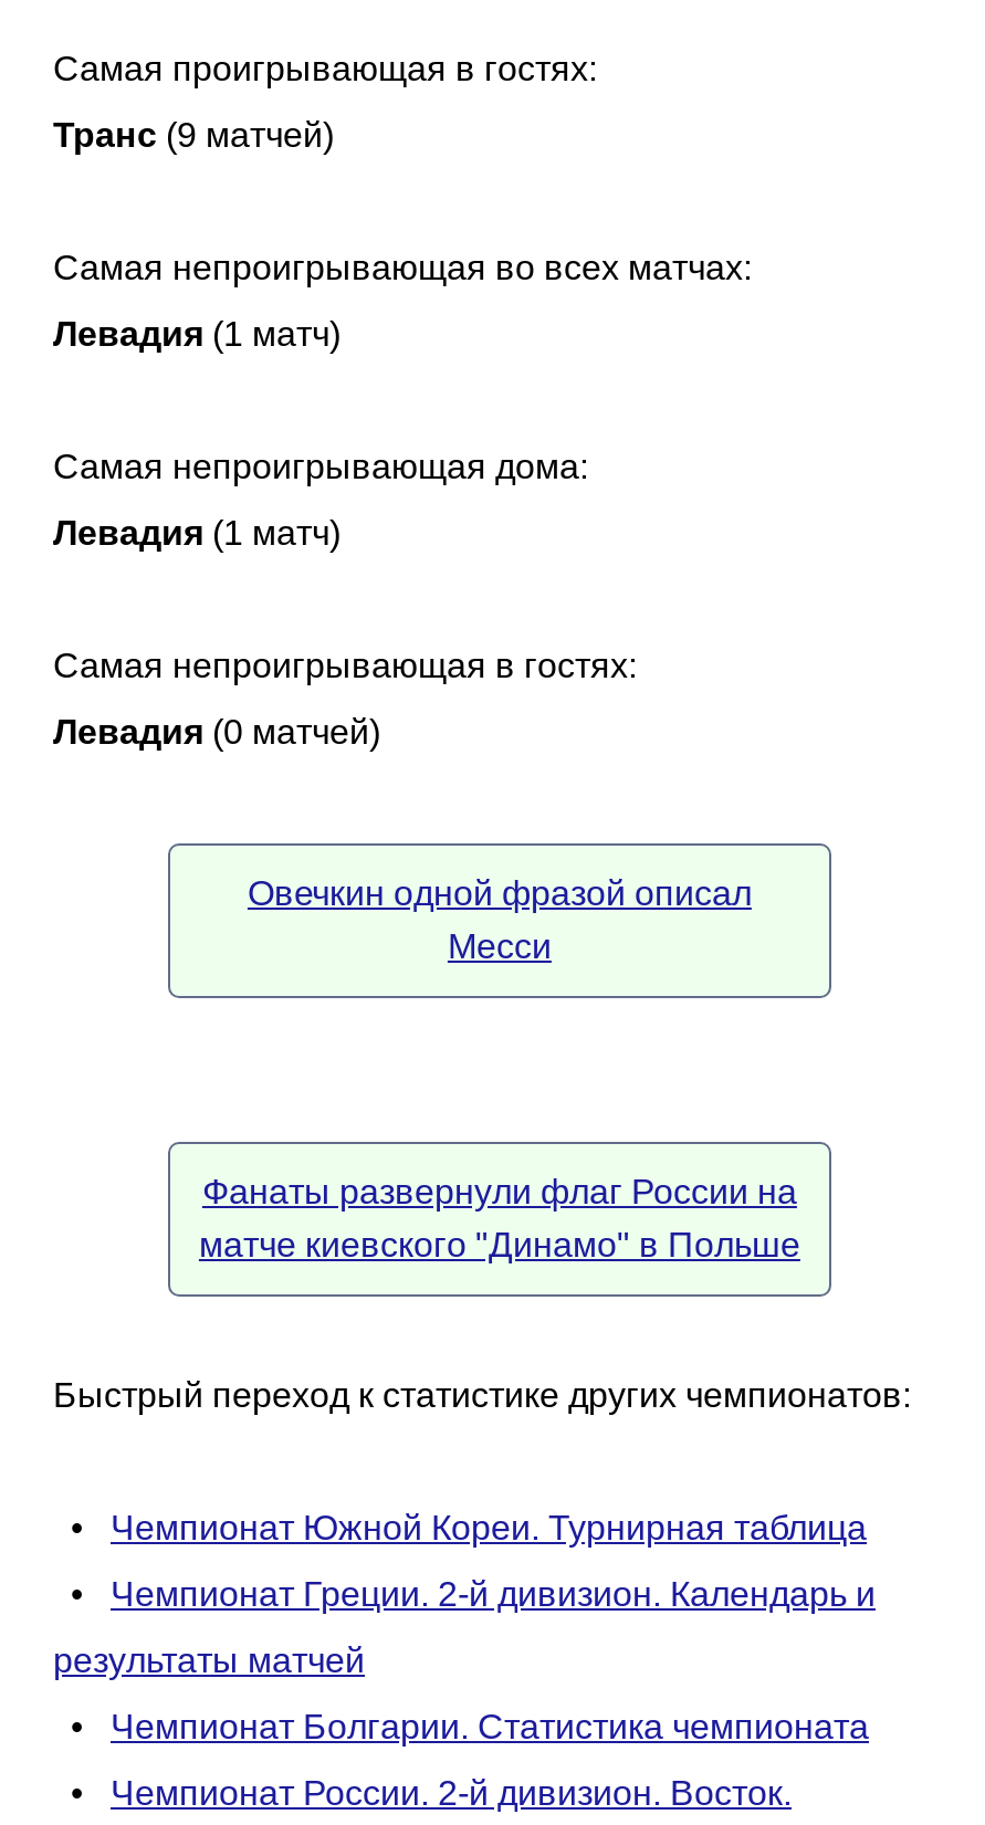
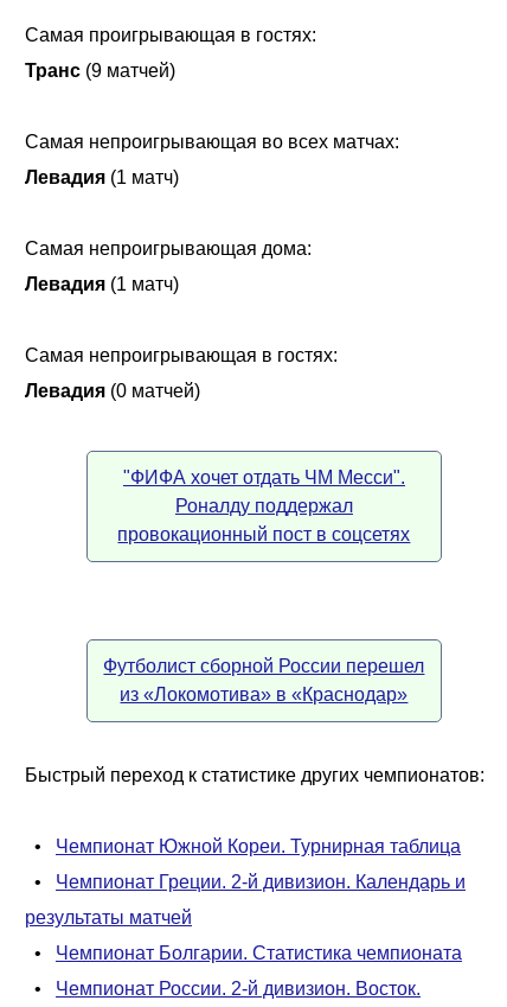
[248,873,752,964] Овечкин одной фразой описал | Месси -> [118,467,410,544] "ФИФА хочет отдать ЧМ Месси". | Роналду поддержал | провокационный пост в соцсетях
[199,1172,800,1262] Фанаты развернули флаг России на | матче киевского "Динамо" в Польше -> [104,655,425,704] Футболист сборной России перешел | из «Локомотива» в «Краснодар»

